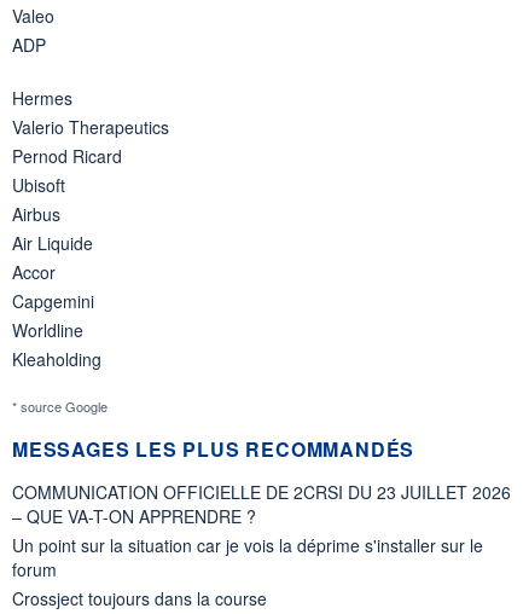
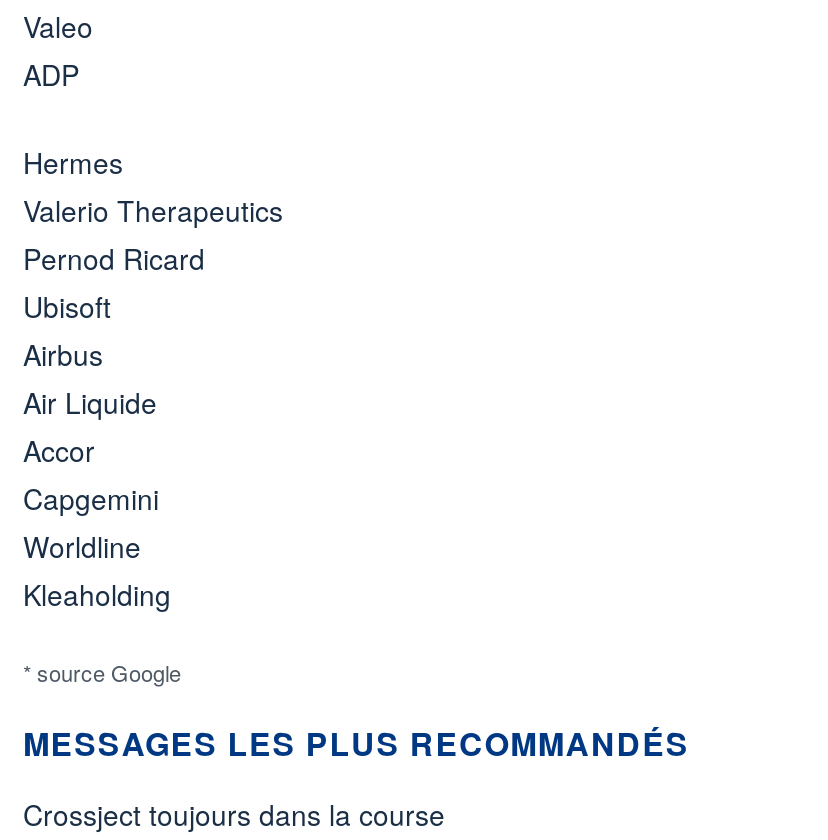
[12,480,511,581] COMMUNICATION OFFICIELLE DE 2CRSI DU 23 JUILLET 2026 | – QUE VA-T-ON APPRENDRE ? | Un point sur la situation car je vois la déprime s'installer sur le | forum -> none

